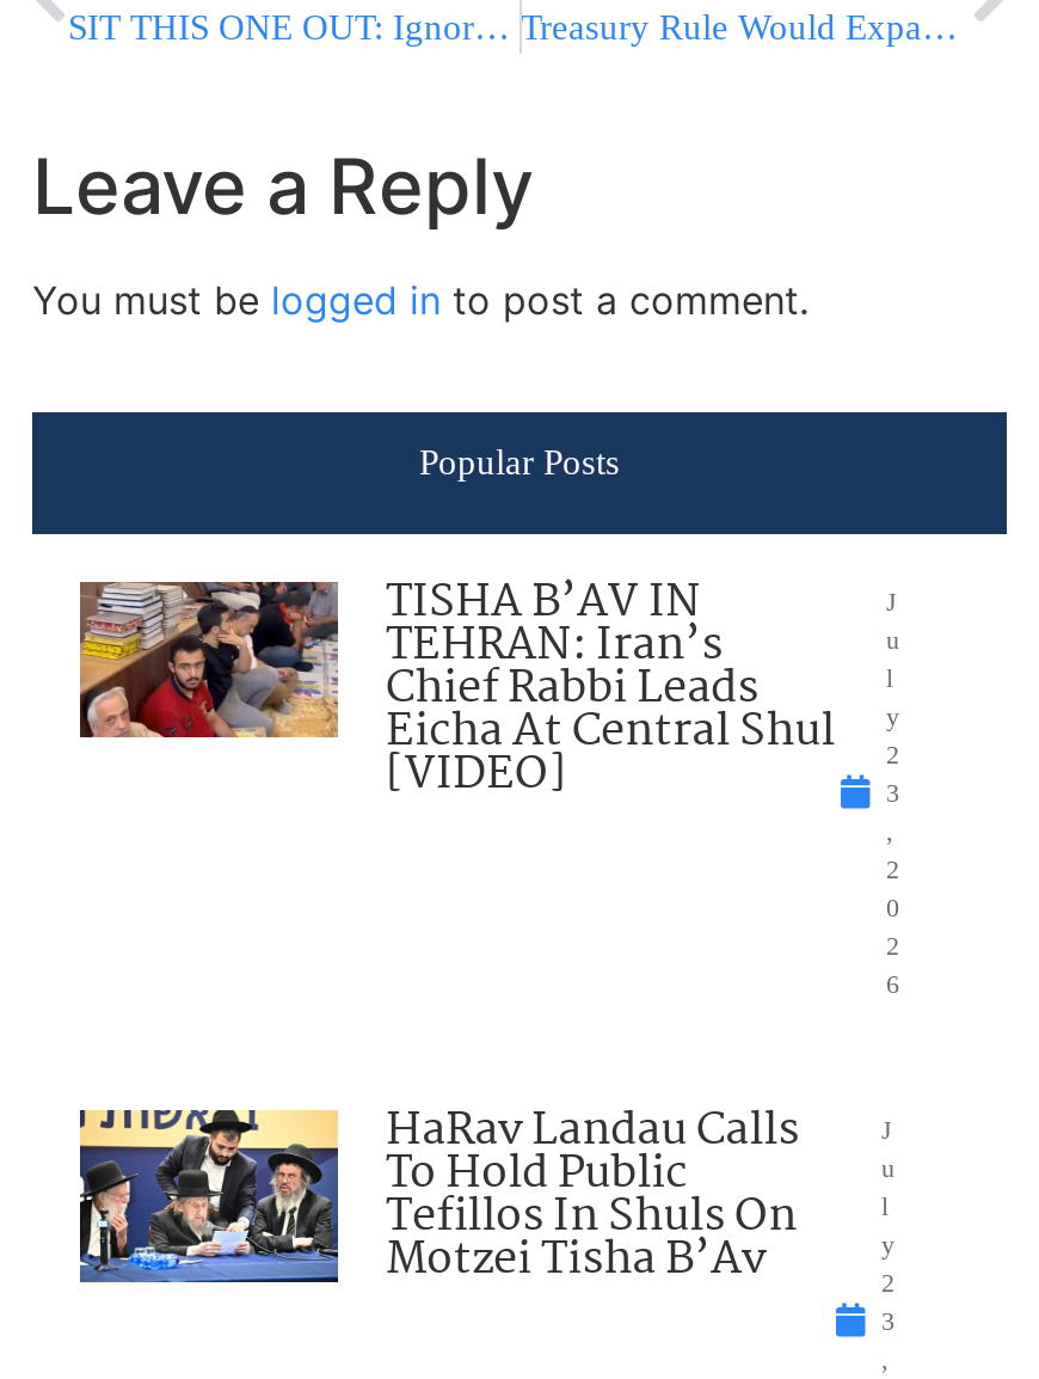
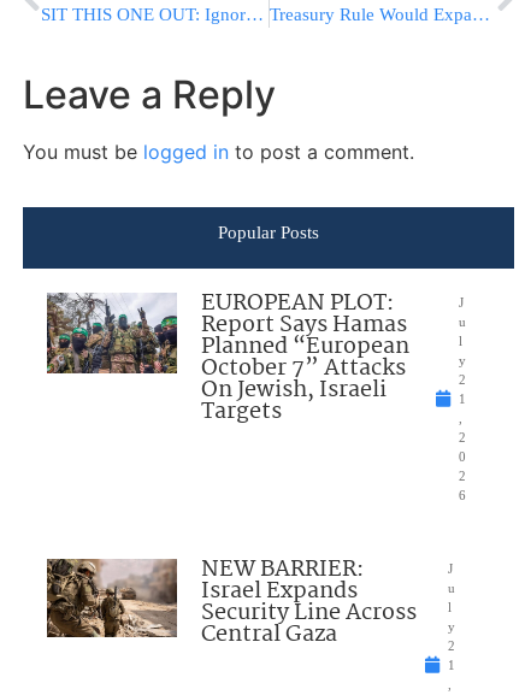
[78,567,835,811] [image] | TISHA B’AV IN | TEHRAN: Iran’s | Chief Rabbi Leads | Eicha At Central Shul | [VIDEO] -> [46,286,409,430] [image] | EUROPEAN PLOT: | Report Says Hamas | Planned “European | October 7” Attacks | On Jewish, Israeli | Targets
[886,777,900,806] 3 -> [459,392,466,406] 1
[78,1095,799,1296] [image] | HaRav Landau Calls | To Hold Public | Tefillos In Shuls On | Motzei Tisha B’Av -> [46,552,417,653] [image] | NEW BARRIER: | Israel Expands | Security Line Across | Central Gaza
[881,1306,896,1334] 3 -> [448,658,455,672] 1

